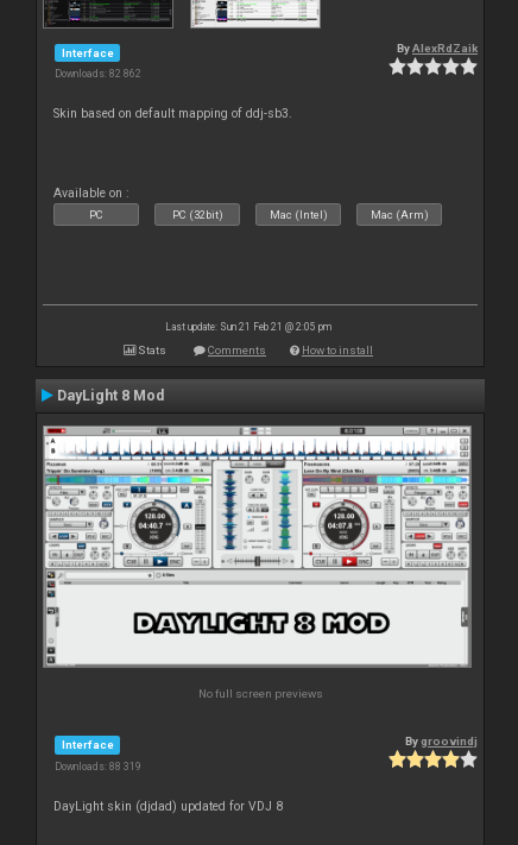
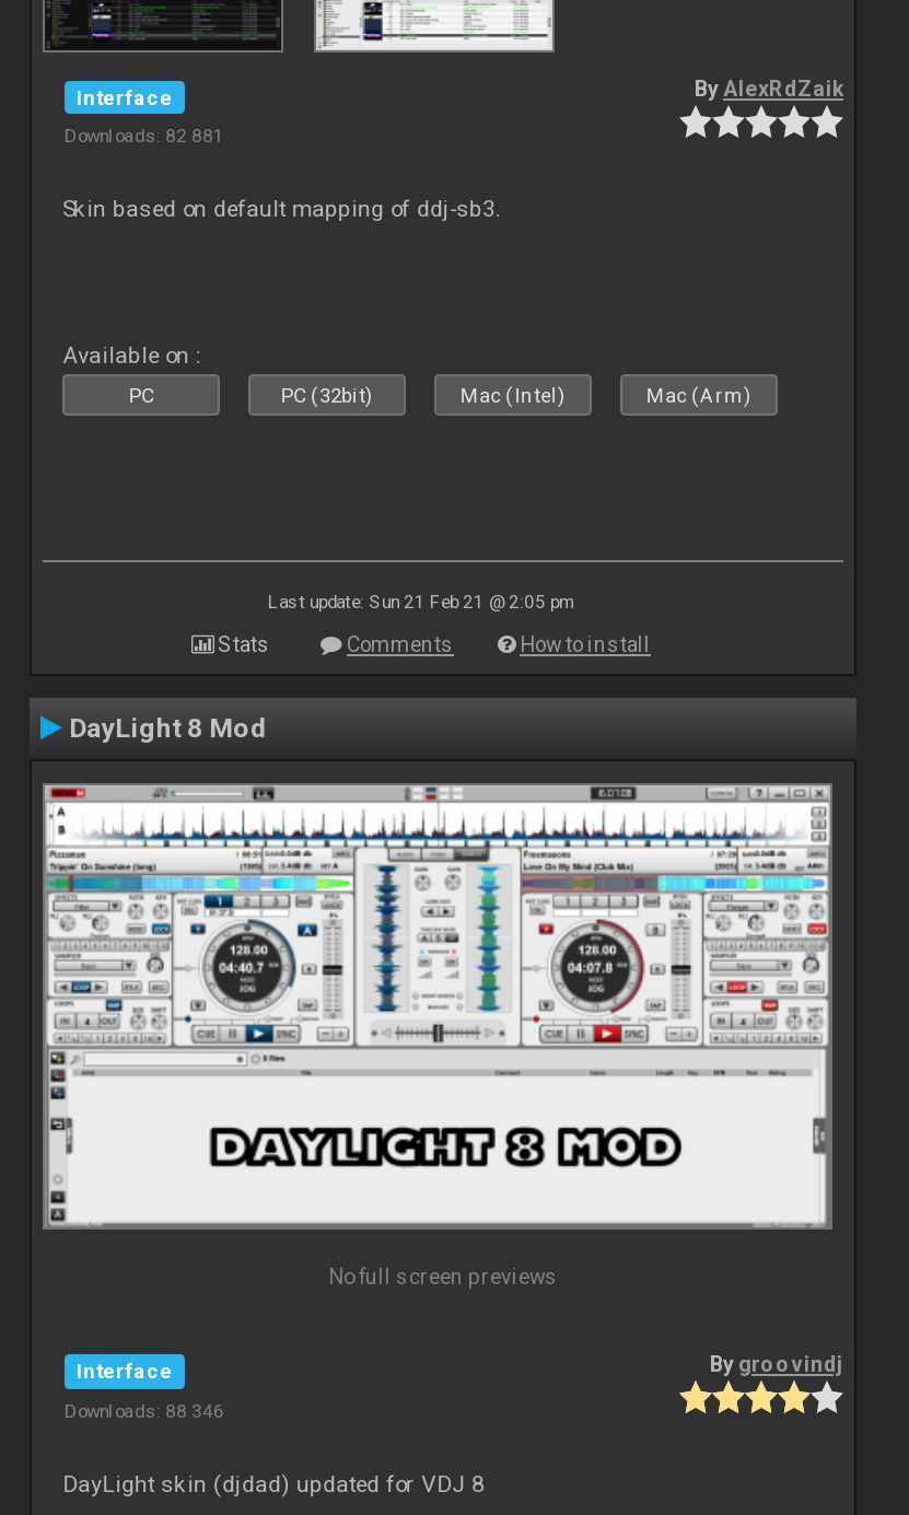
[55,68,141,80] Downloads: 82 862 -> [65,126,224,148] Downloads: 82 881
[55,760,141,772] Downloads: 88 319 -> [65,1399,224,1421] Downloads: 88 346

